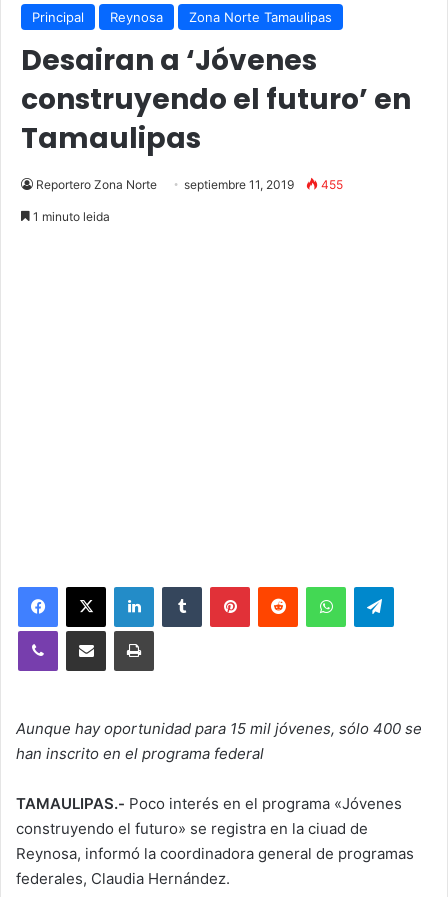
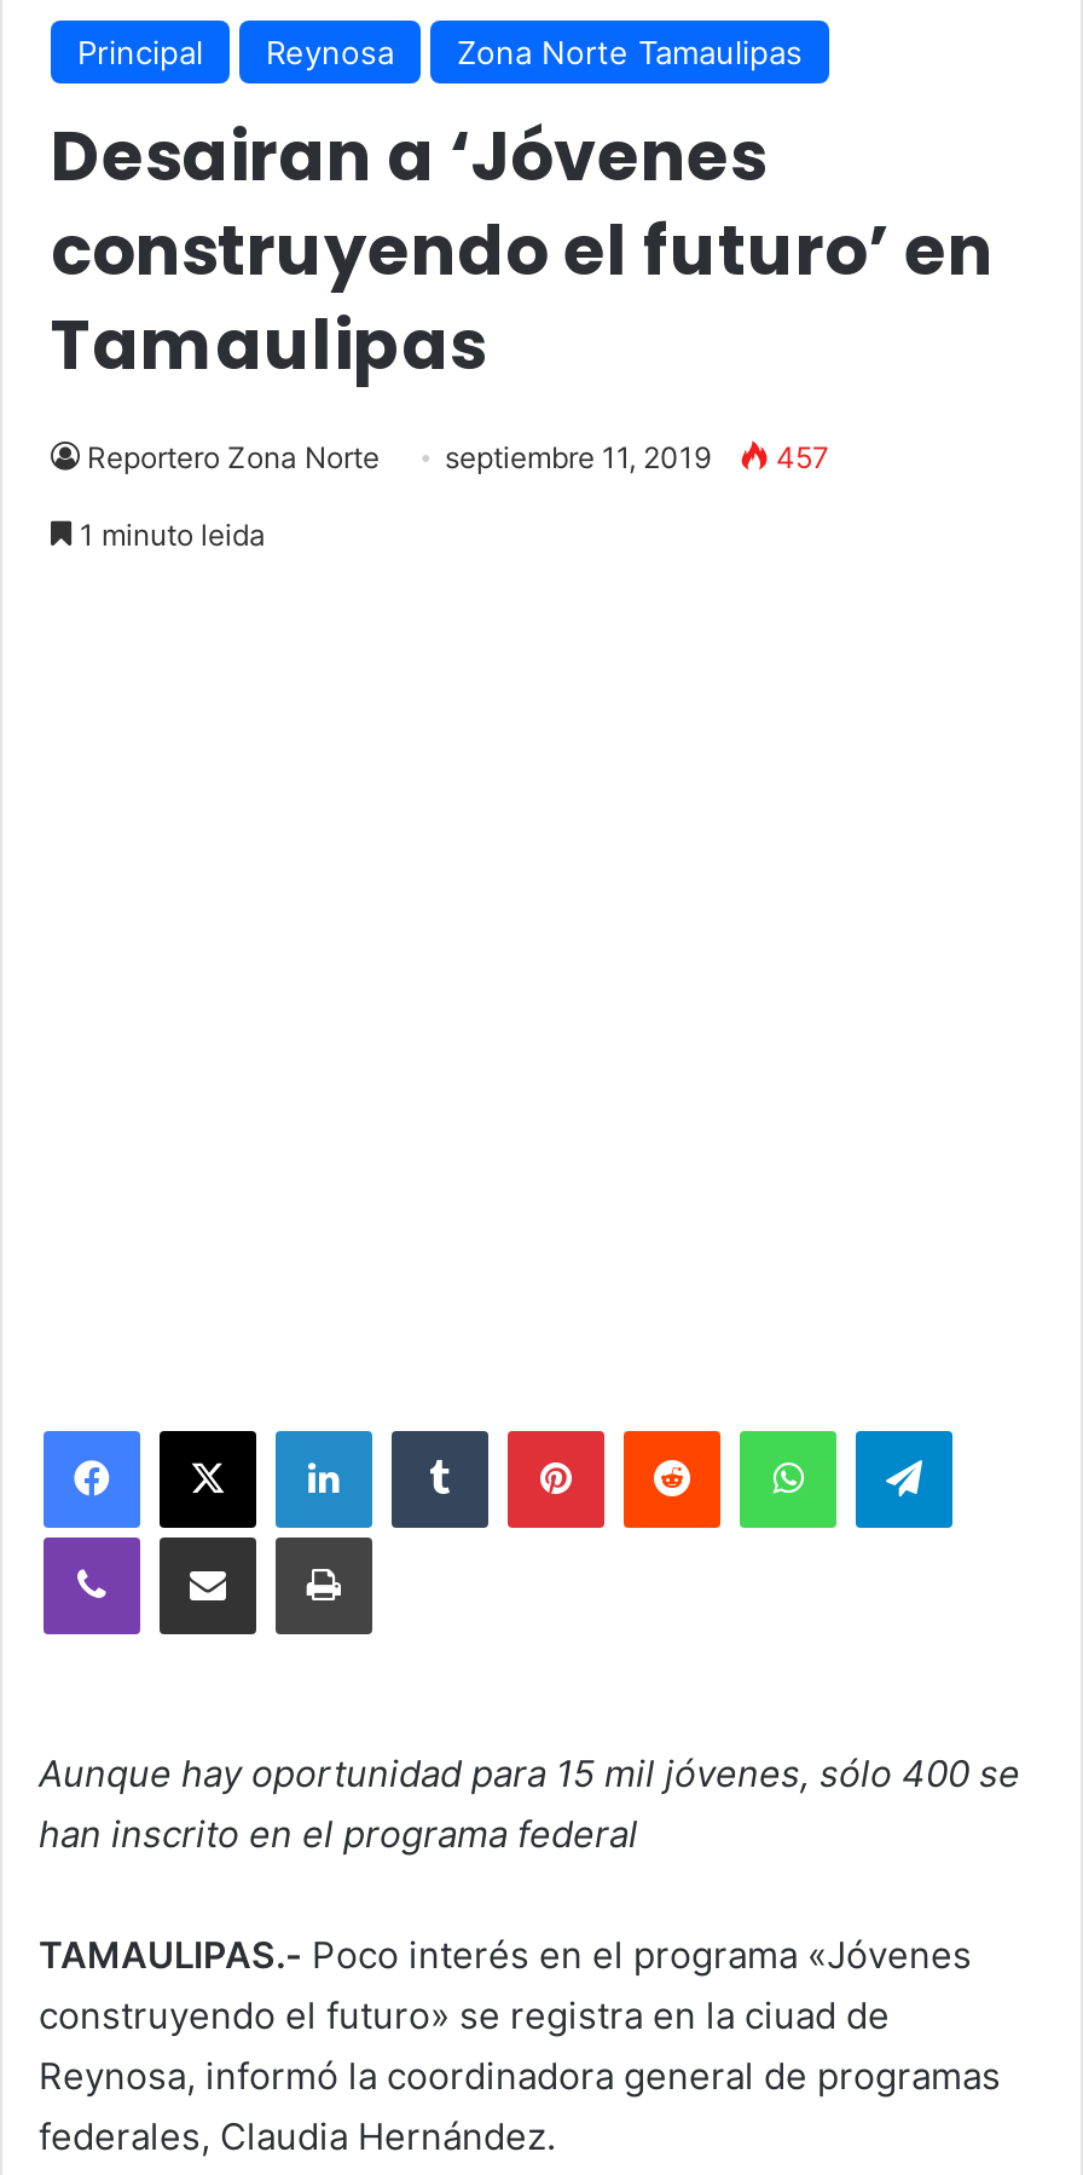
[36,176,343,191] Reportero Zona Norte septiembre 11, 2019 455 -> [87,438,829,474] Reportero Zona Norte septiembre 11, 2019 457

